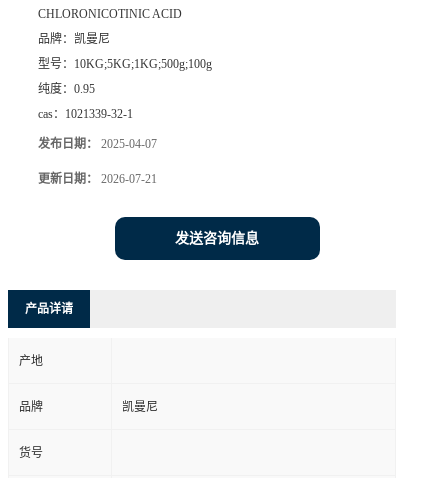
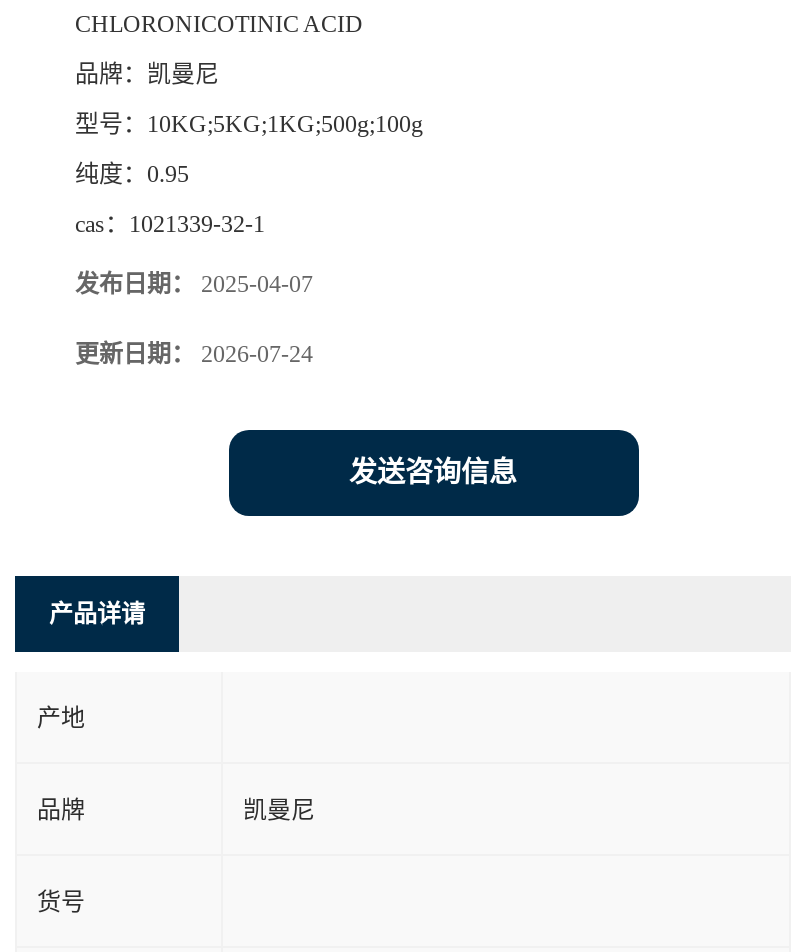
[38,172,157,186] 更新日期：2026-07-21 -> [75,339,313,367] 更新日期：2026-07-24

